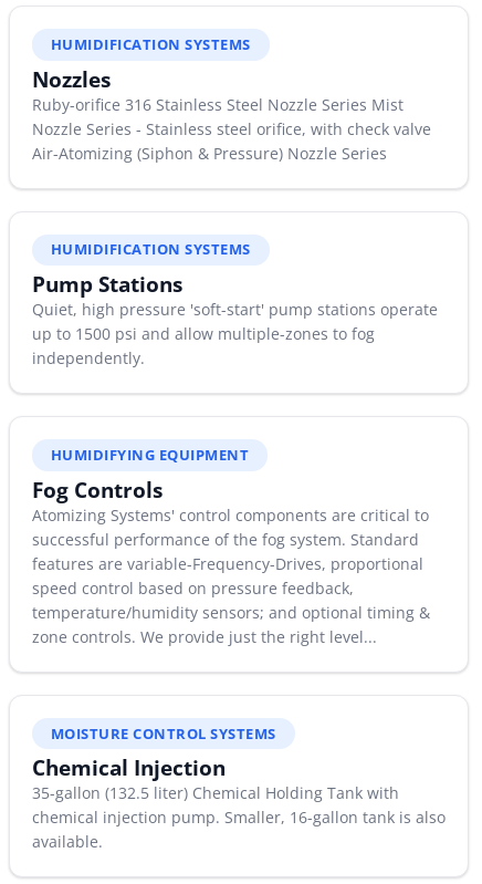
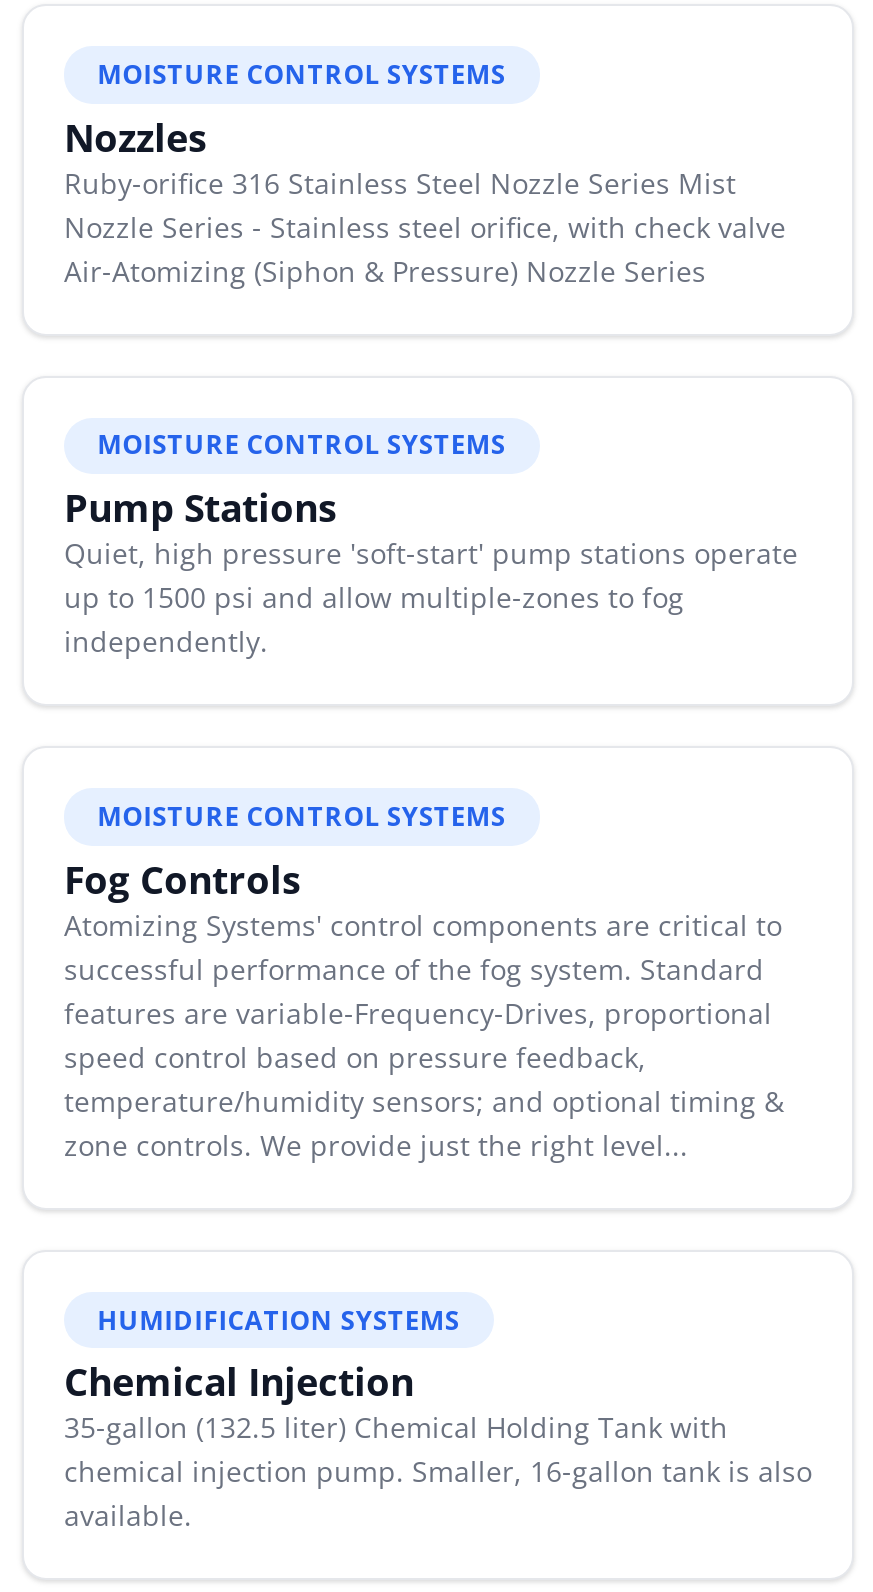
[50,34,251,54] HUMIDIFICATION SYSTEMS -> [97,56,506,92] MOISTURE CONTROL SYSTEMS
[50,239,251,259] HUMIDIFICATION SYSTEMS -> [97,427,506,463] MOISTURE CONTROL SYSTEMS
[50,445,249,465] HUMIDIFYING EQUIPMENT -> [97,798,506,834] MOISTURE CONTROL SYSTEMS
[50,723,276,743] MOISTURE CONTROL SYSTEMS -> [97,1301,460,1337] HUMIDIFICATION SYSTEMS

